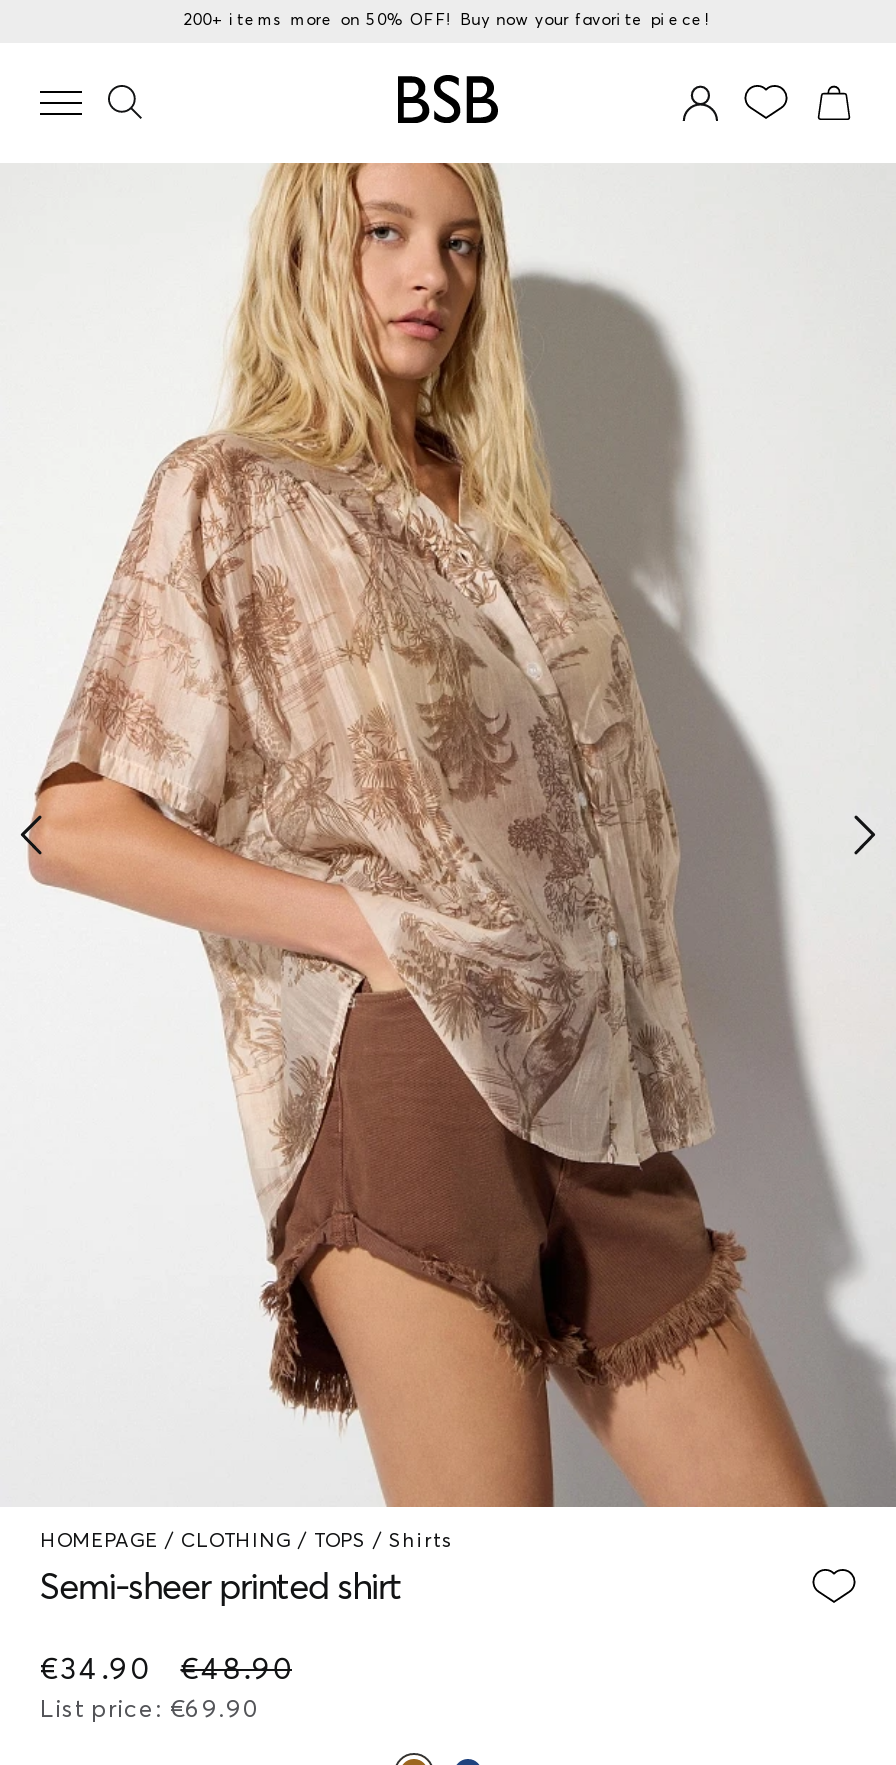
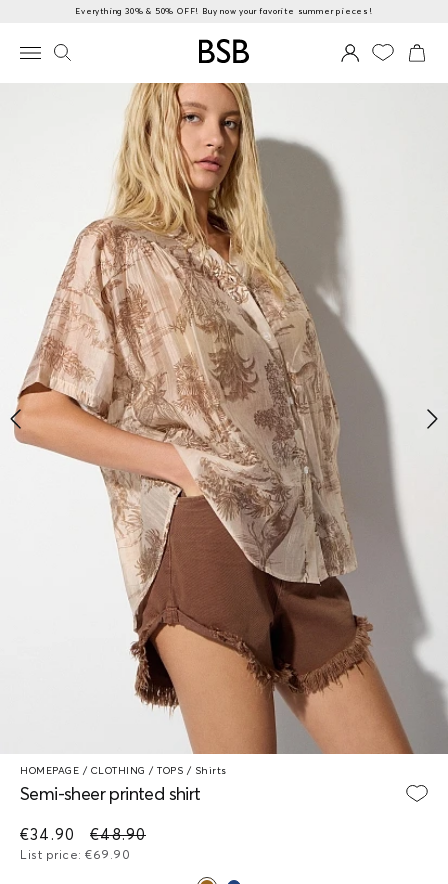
[183,9,713,29] 200+ items more on 50% OFF! Buy now your favorite piece! -> [75,6,373,16] Everything 30% & 50% OFF! Buy now your favorite summer pieces!

